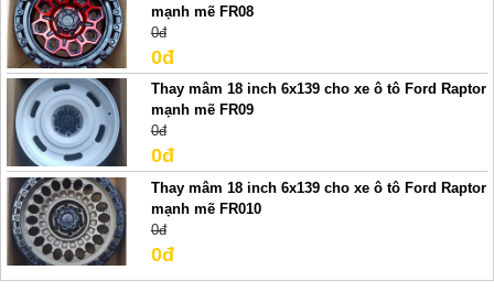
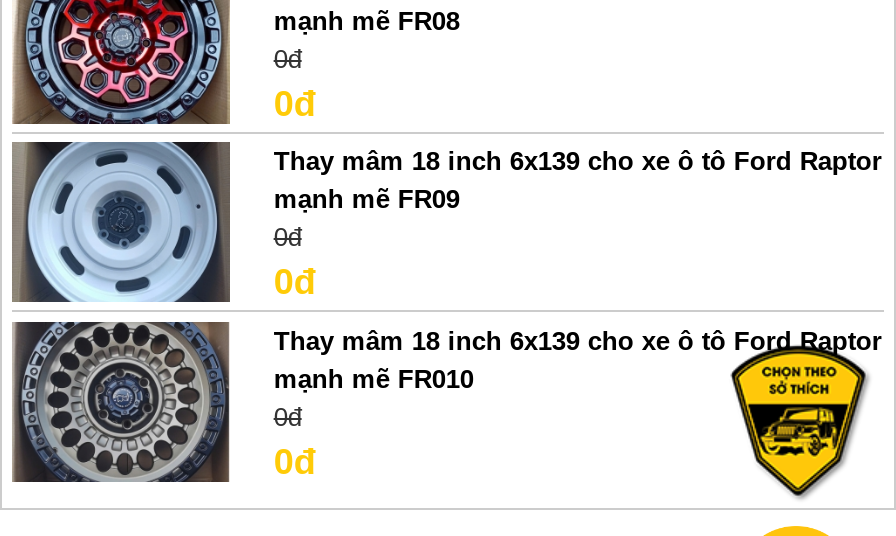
none -> [730,360,870,500] [image]

